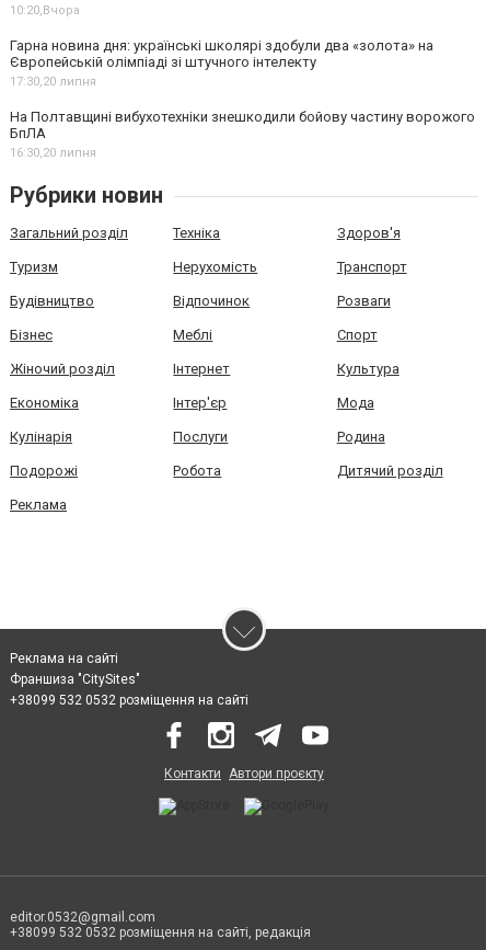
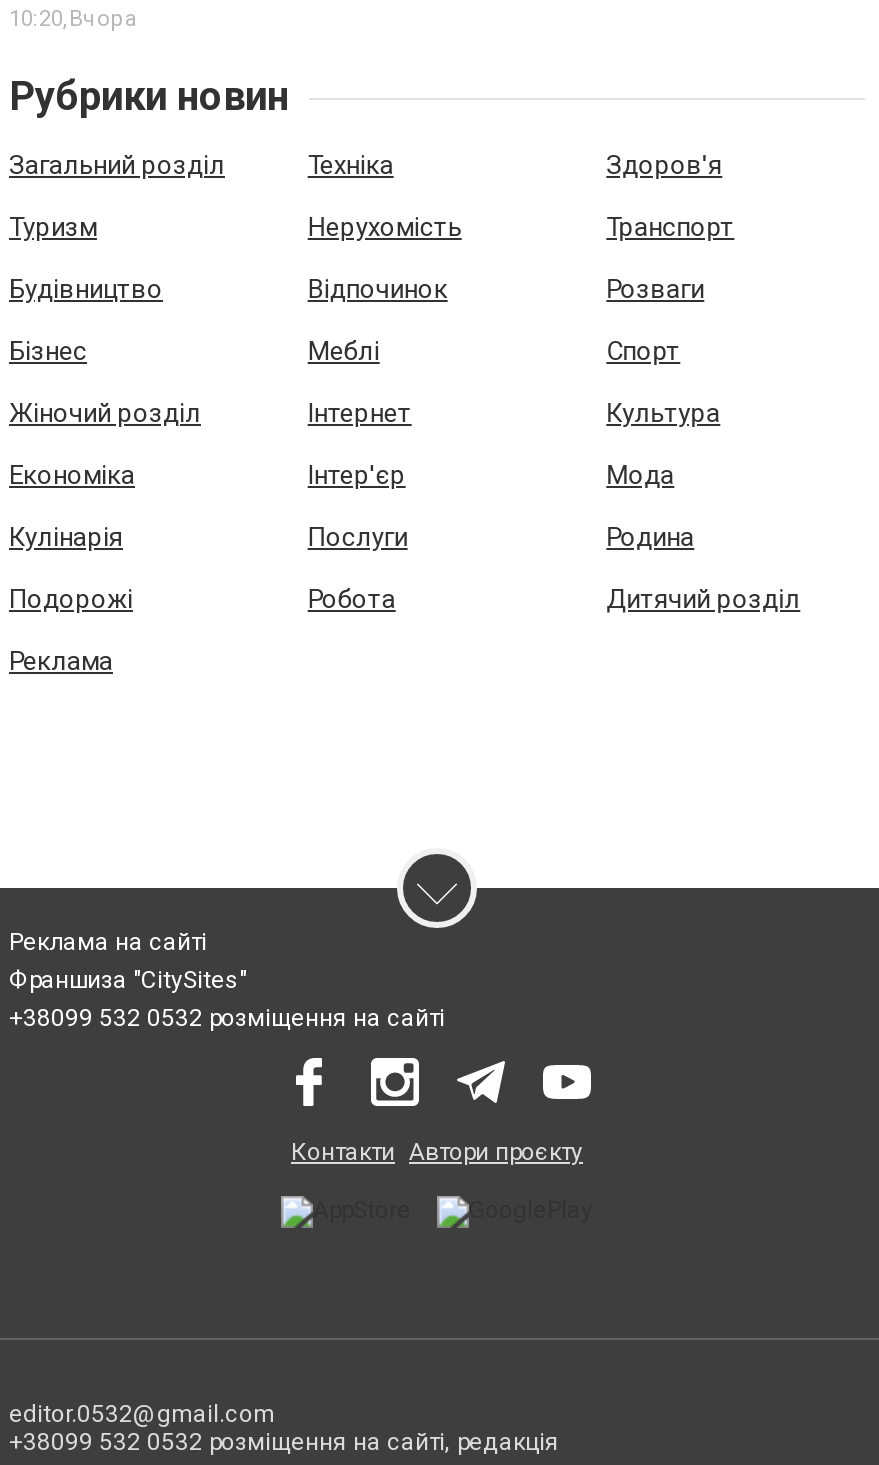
[10,37,475,160] Гарна новина дня: українські школярі здобули два «золота» на | Європейській олімпіаді зі штучного інтелекту | 17:30,20 липня | На Полтавщині вибухотехніки знешкодили бойову частину ворожого | БпЛА | 16:30,20 липня -> none

